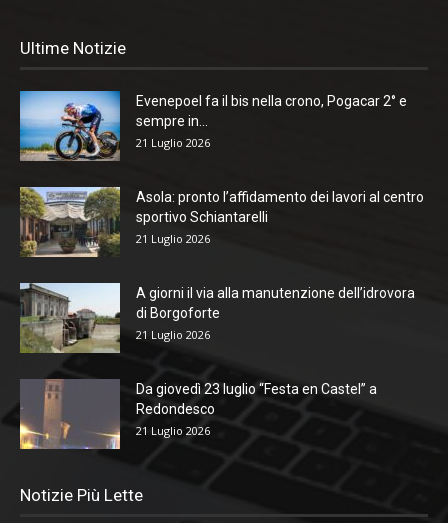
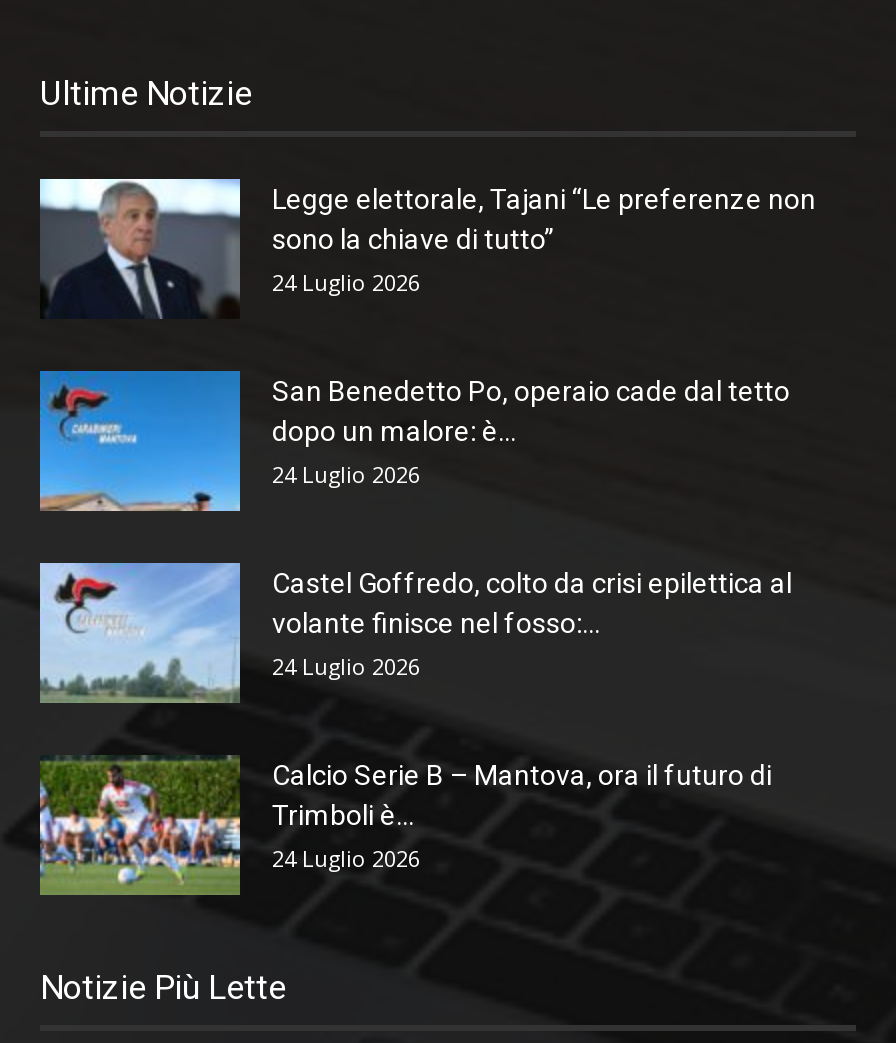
[19,90,407,162] [image] | Evenepoel fa il bis nella crono, Pogacar 2° e | sempre in... | 21 Luglio 2026 -> [38,177,816,319] [image] | Legge elettorale, Tajani “Le preferenze non | sono la chiave di tutto” | 24 Luglio 2026
[19,186,424,257] [image] | Asola: pronto l’affidamento dei lavori al centro | sportivo Schiantarelli | 21 Luglio 2026 -> [38,369,790,513] [image] | San Benedetto Po, operaio cade dal tetto | dopo un malore: è... | 24 Luglio 2026
[20,282,415,353] [image] | A giorni il via alla manutenzione dell’idrovora | di Borgoforte | 21 Luglio 2026 -> [38,561,792,703] [image] | Castel Goffredo, colto da crisi epilettica al | volante finisce nel fosso:... | 24 Luglio 2026
[19,378,377,450] [image] | Da giovedì 23 luglio “Festa en Castel” a | Redondesco | 21 Luglio 2026 -> [38,755,772,895] [image] | Calcio Serie B – Mantova, ora il futuro di | Trimboli è... | 24 Luglio 2026

